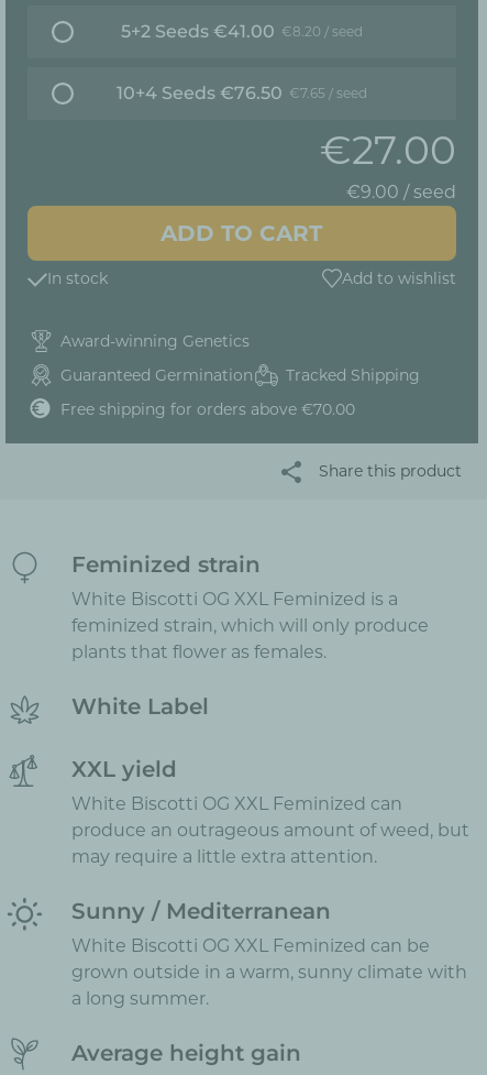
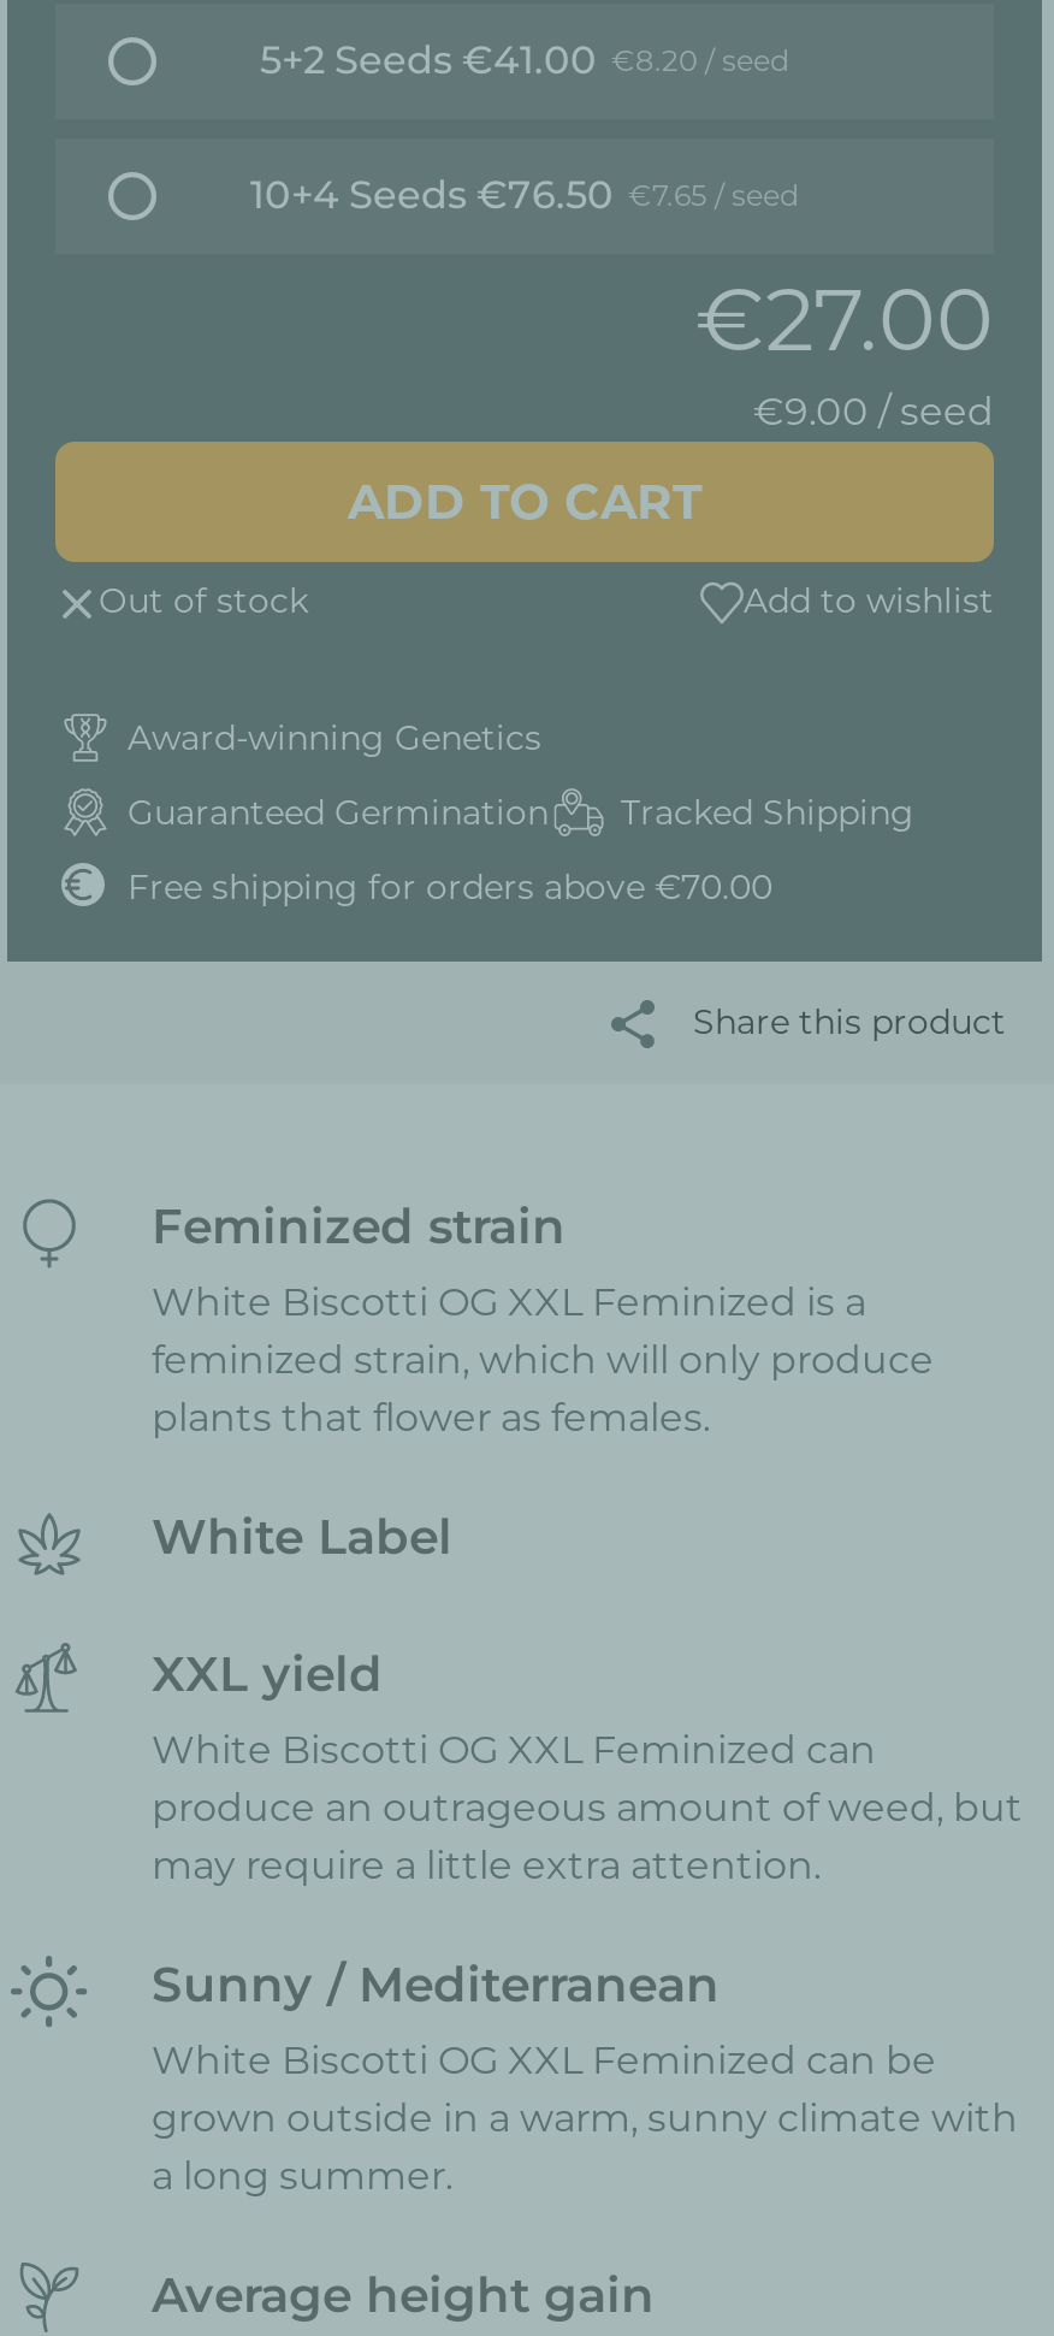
[47,268,108,288] In stock -> [99,579,308,622] Out of stock

